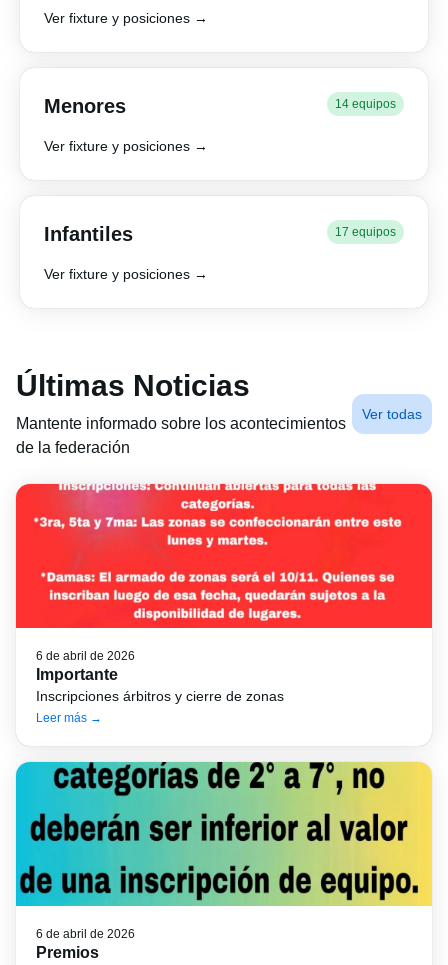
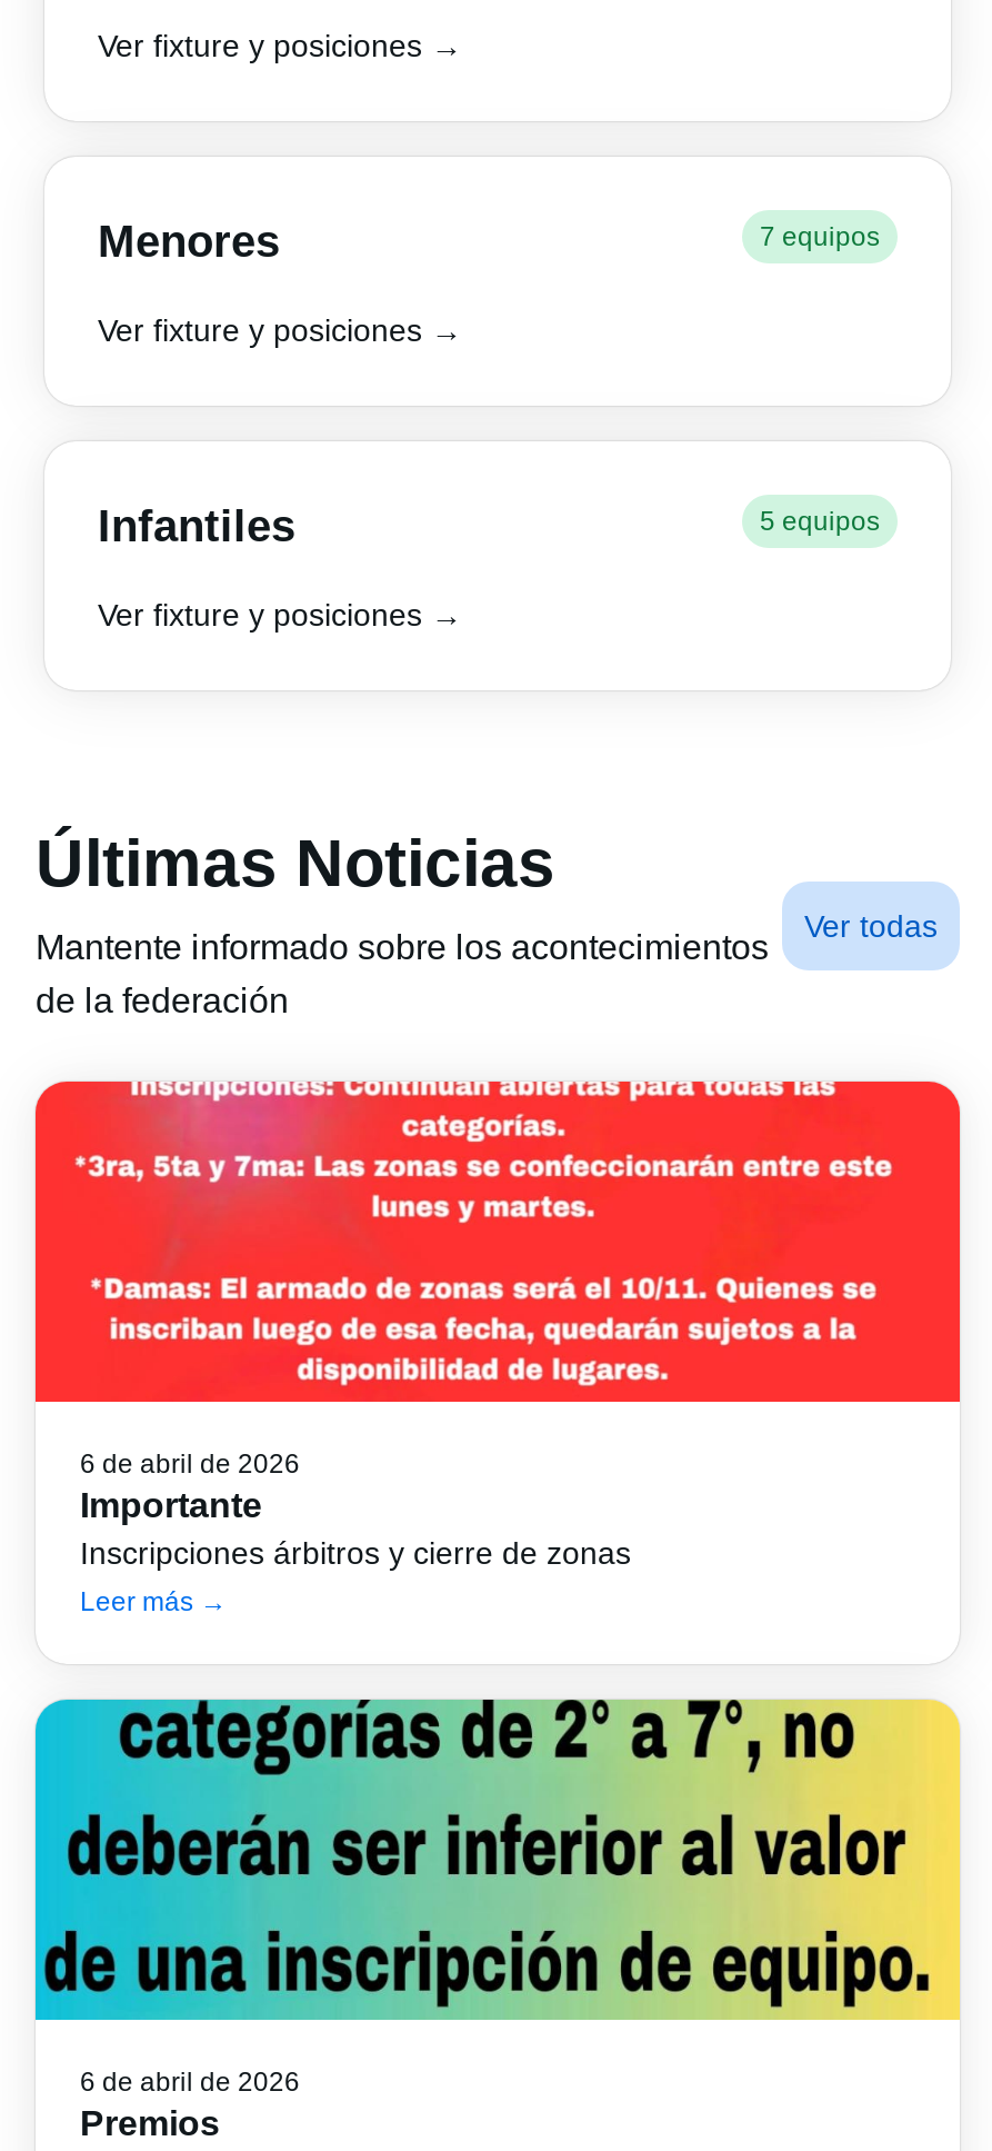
[335,97,396,111] 14 equipos -> [760,221,880,252] 7 equipos
[335,225,396,239] 17 equipos -> [760,506,880,537] 5 equipos

